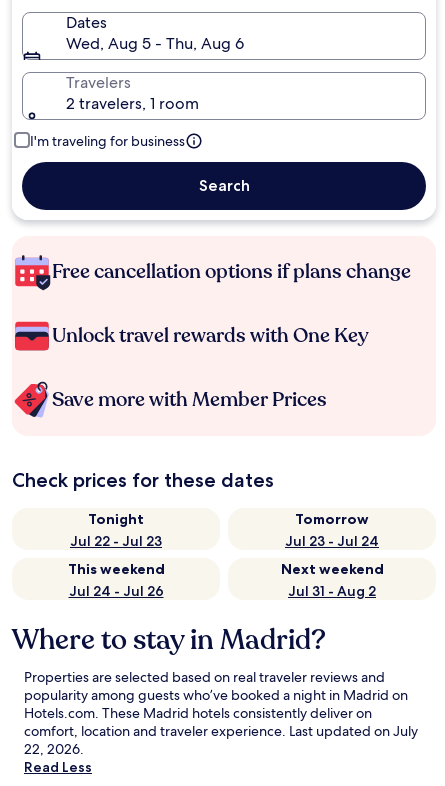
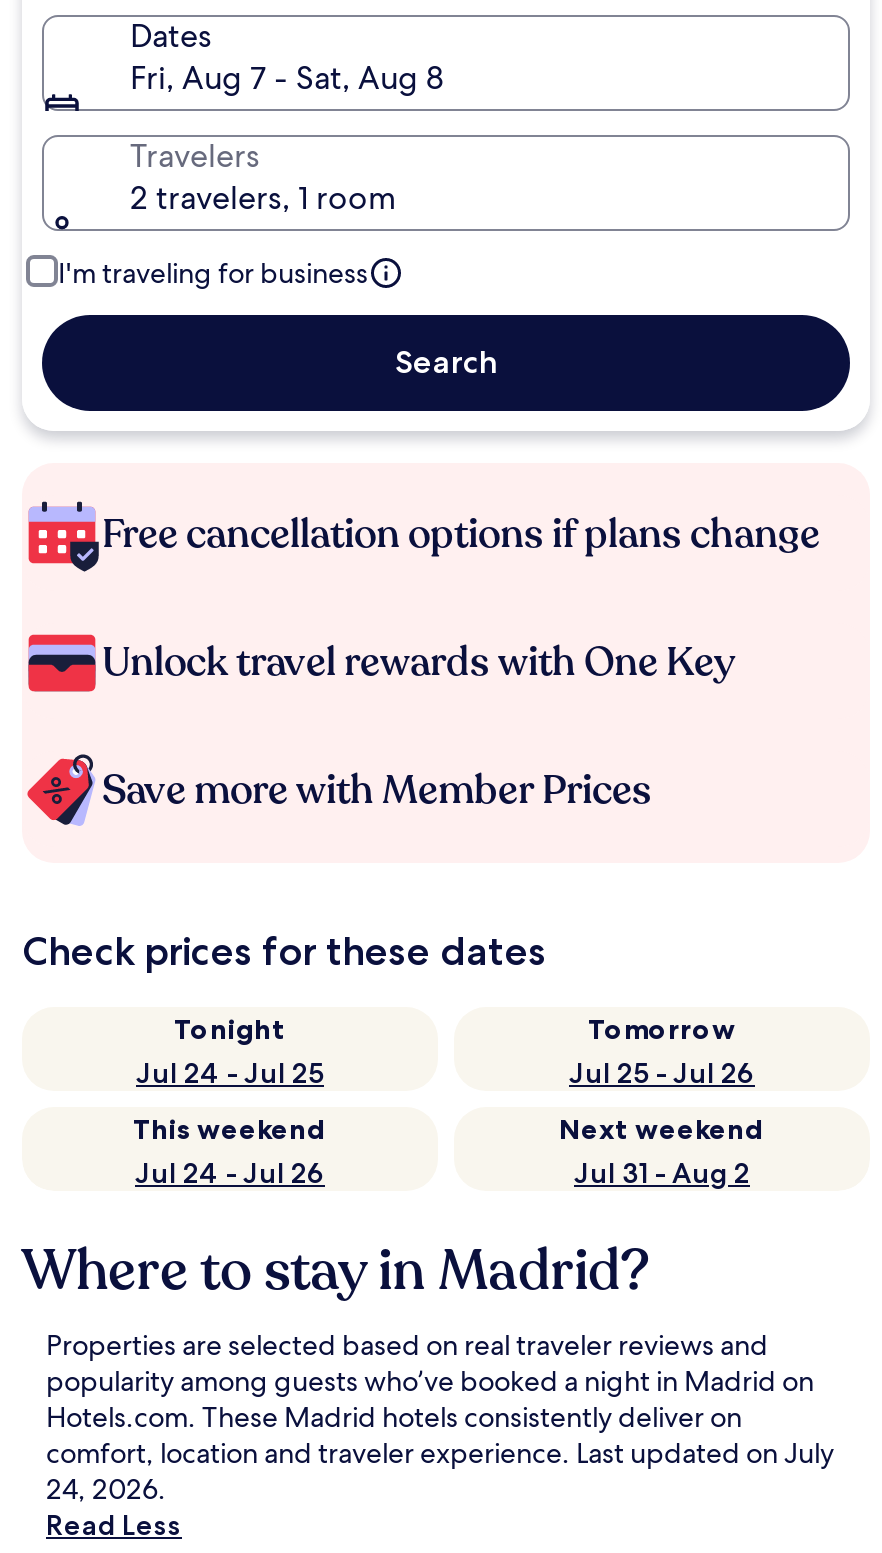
[66,33,244,54] Wed, Aug 5 - Thu, Aug 6 -> [130,57,444,99] Fri, Aug 7 - Sat, Aug 8
[70,532,162,550] Jul 22 - Jul 23 -> [136,1055,324,1091] Jul 24 - Jul 25
[285,532,379,550] Jul 23 - Jul 24 -> [569,1055,755,1091] Jul 25 - Jul 26
[24,740,84,758] 22, 2026. -> [46,1471,166,1507] 24, 2026.

